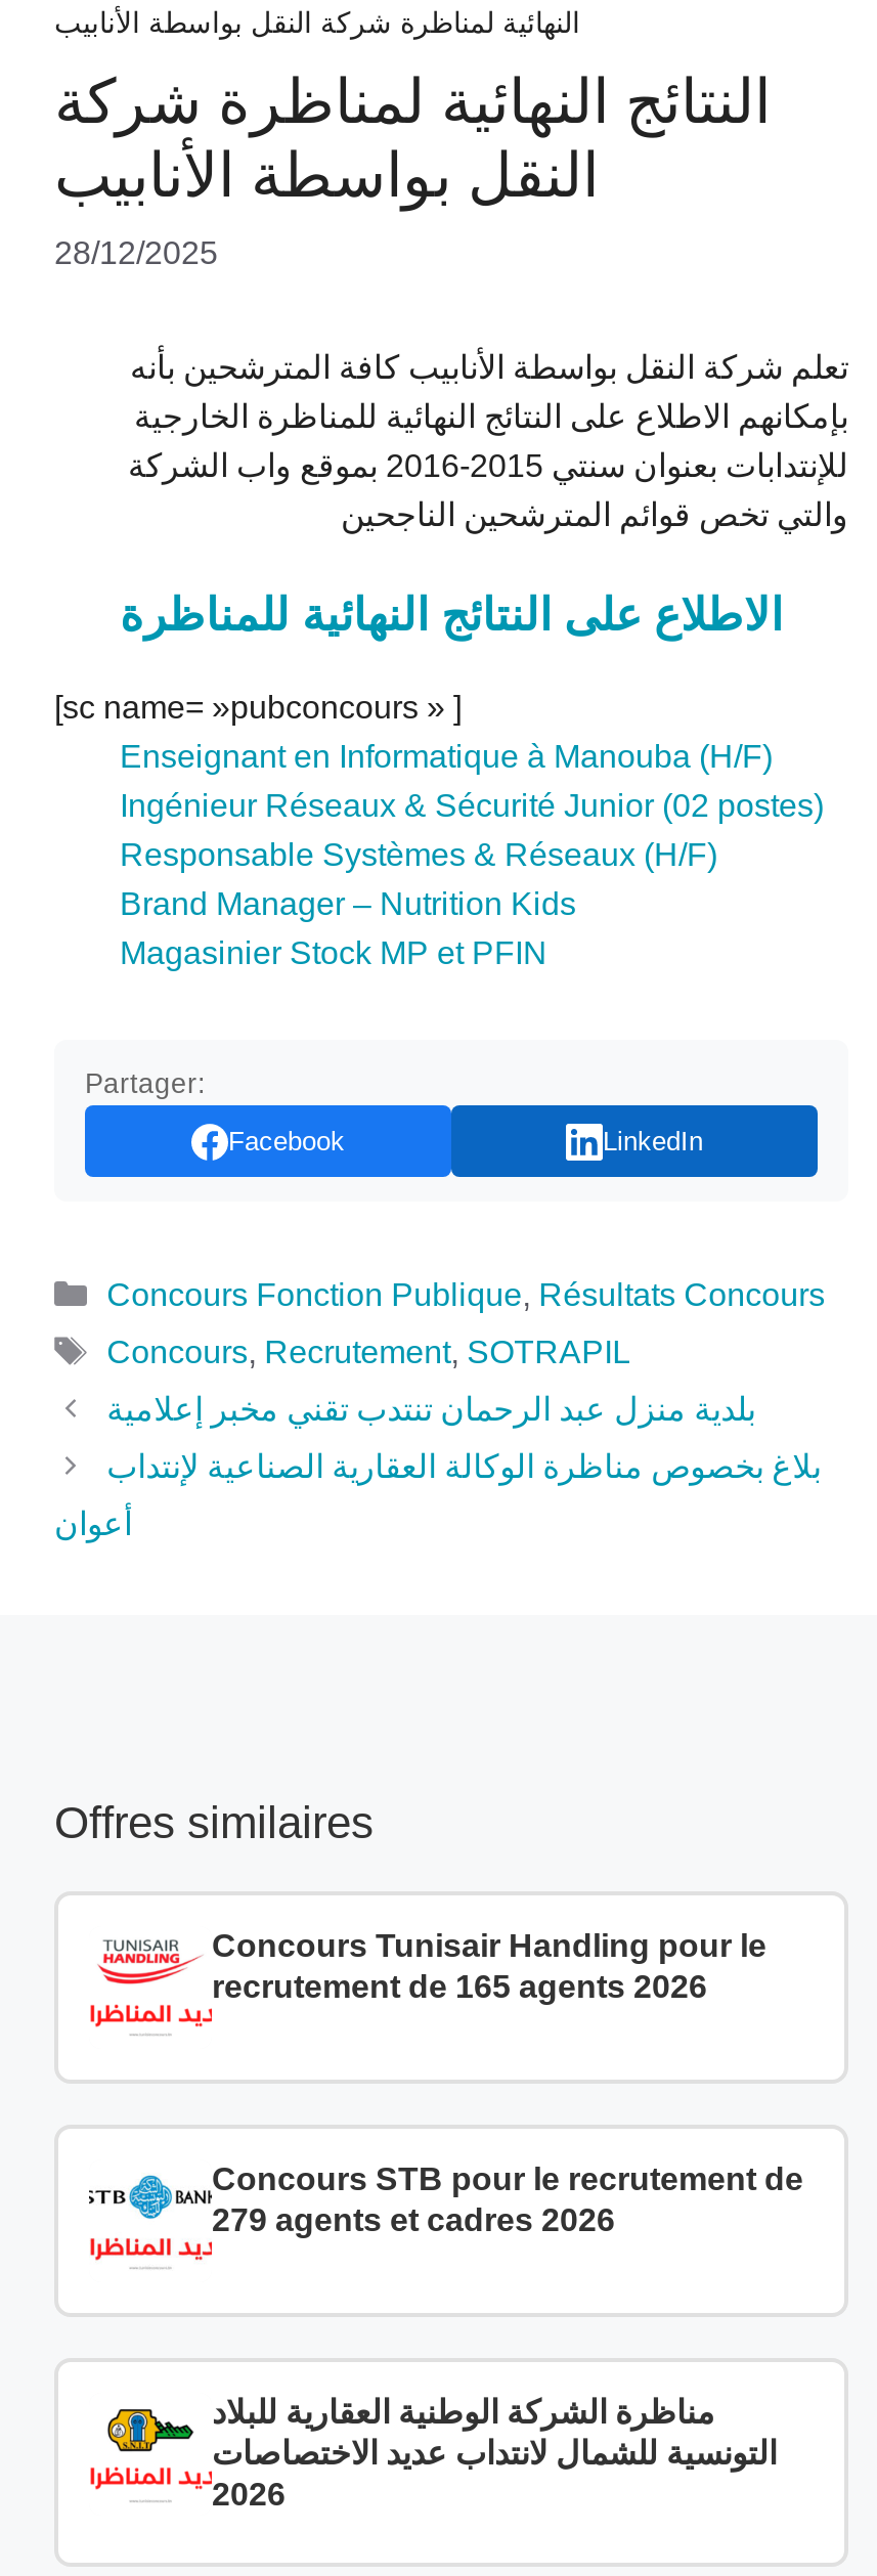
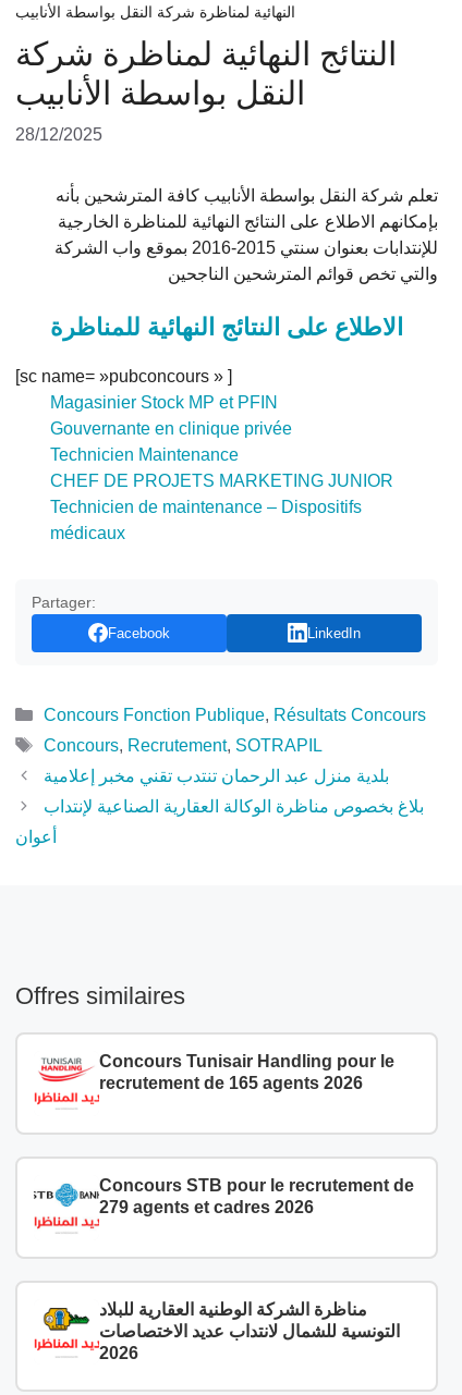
[120,739,824,921] Enseignant en Informatique à Manouba (H/F) | Ingénieur Réseaux & Sécurité Junior (02 postes) | Responsable Systèmes & Réseaux (H/F) | Brand Manager – Nutrition Kids -> none
moved [120,935,547,970] -> [50,393,278,412]: Magasinier Stock MP et PFIN
none -> [50,419,393,542] Gouvernante en clinique privée | Technicien Maintenance | CHEF DE PROJETS MARKETING JUNIOR | Technicien de maintenance – Dispositifs | médicaux

